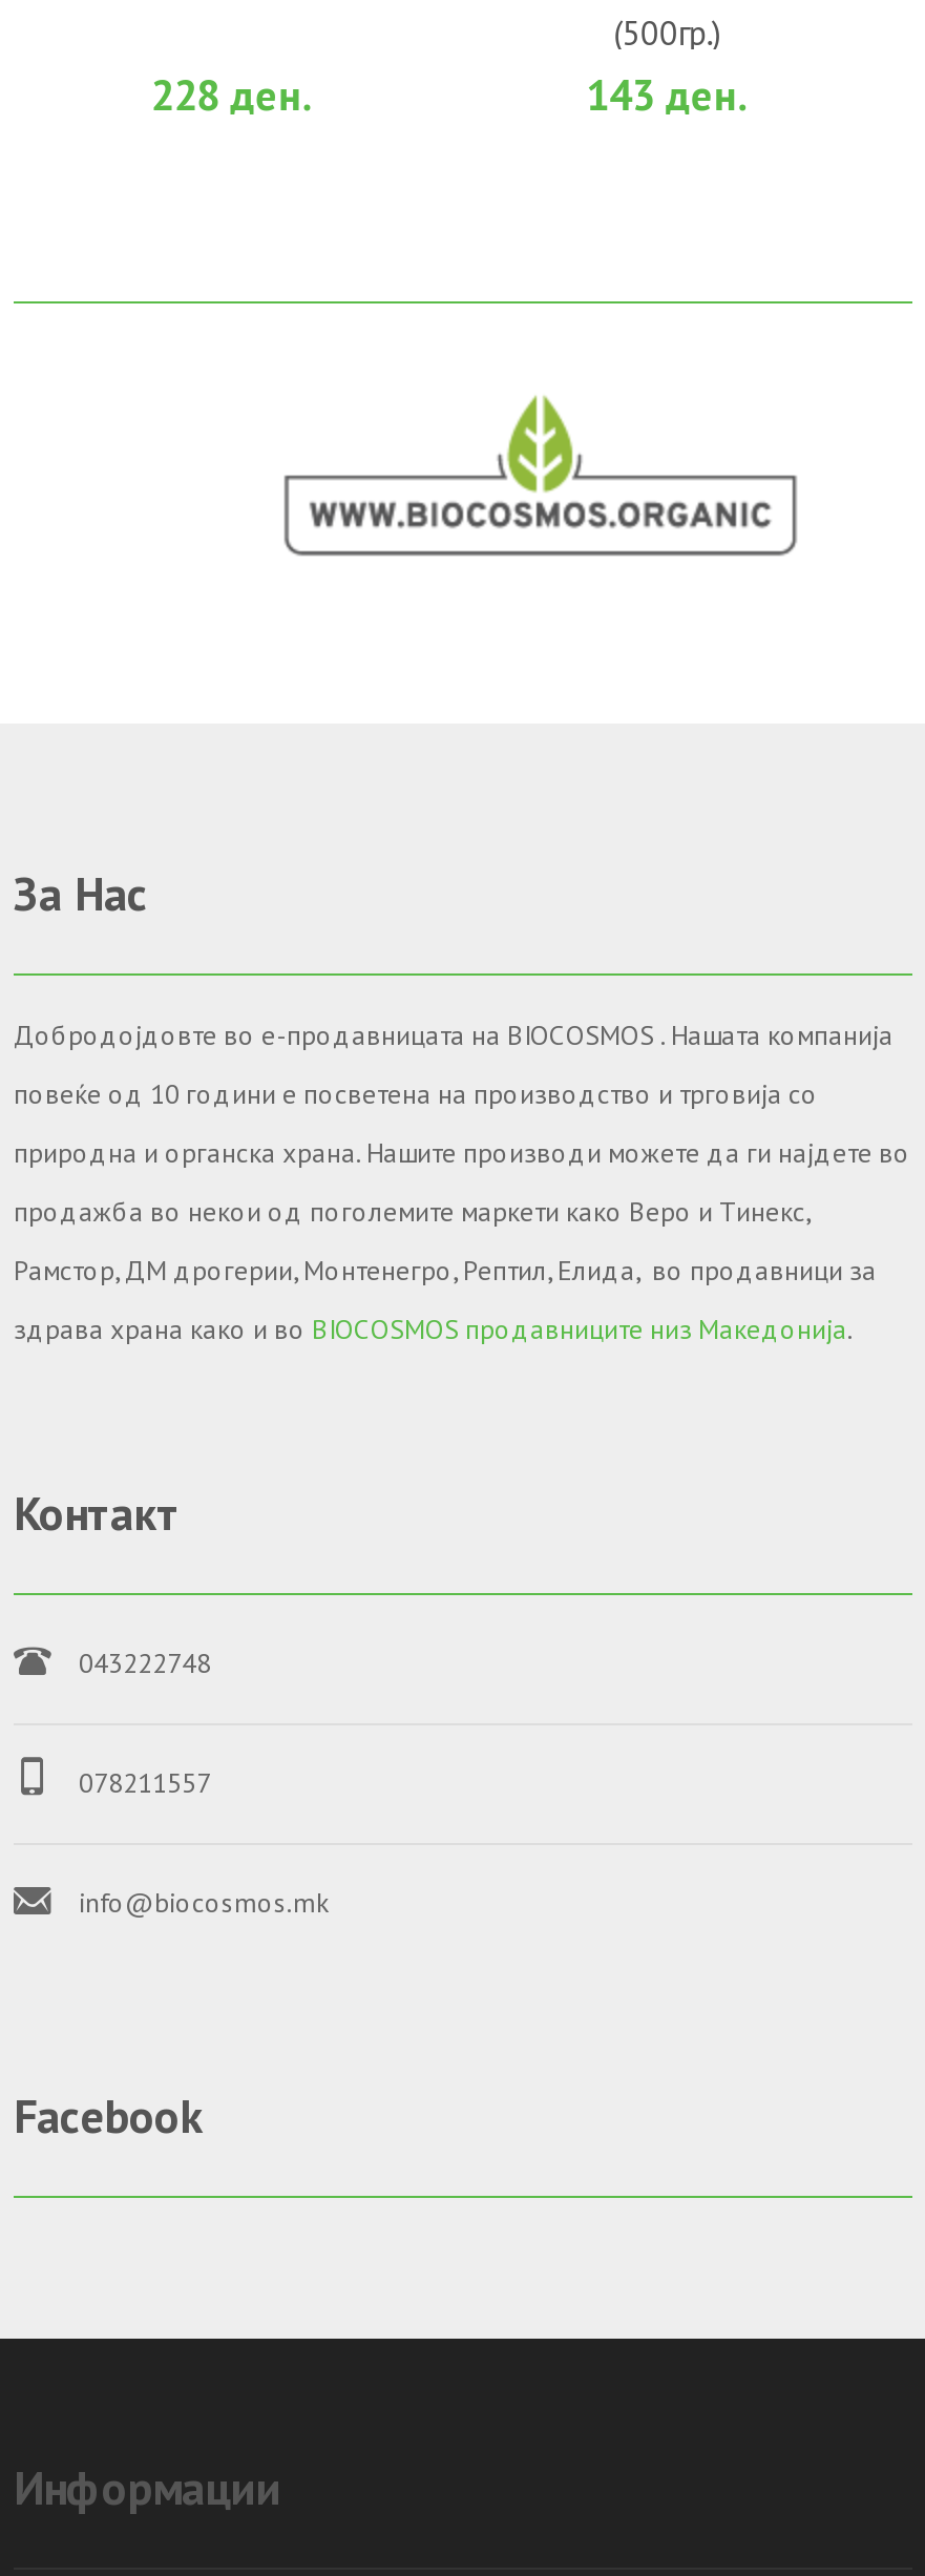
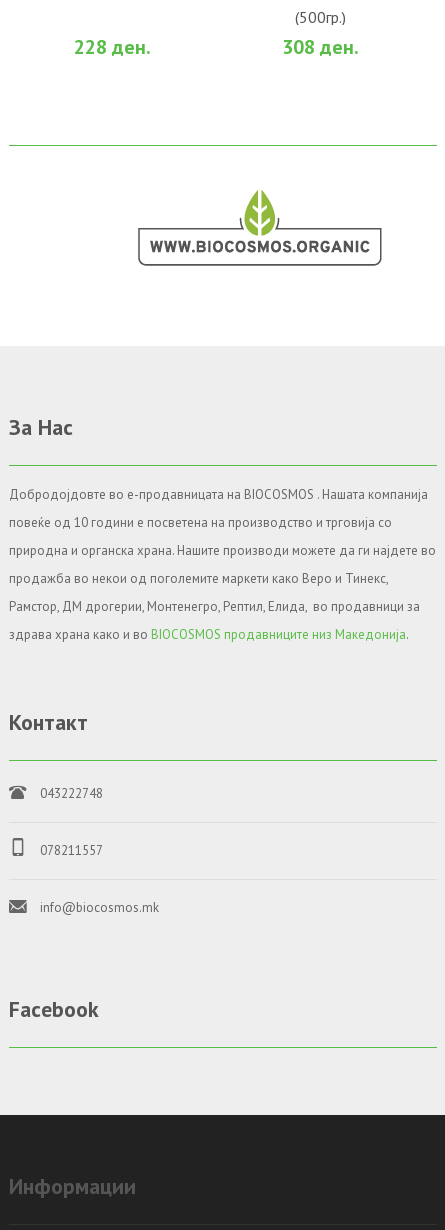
[586,67,748,122] 143 ден. -> [282,34,359,60] 308 ден.

